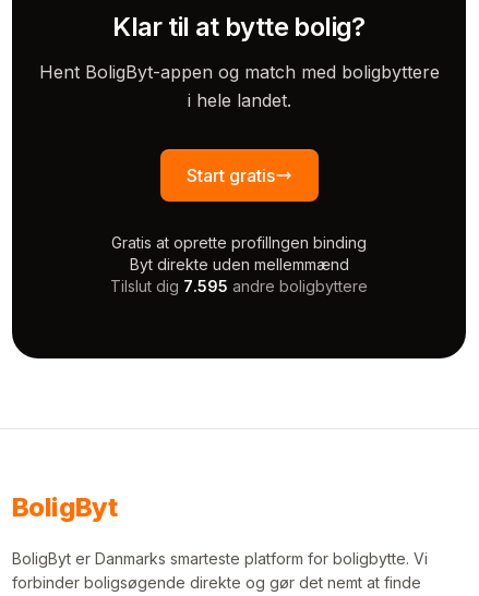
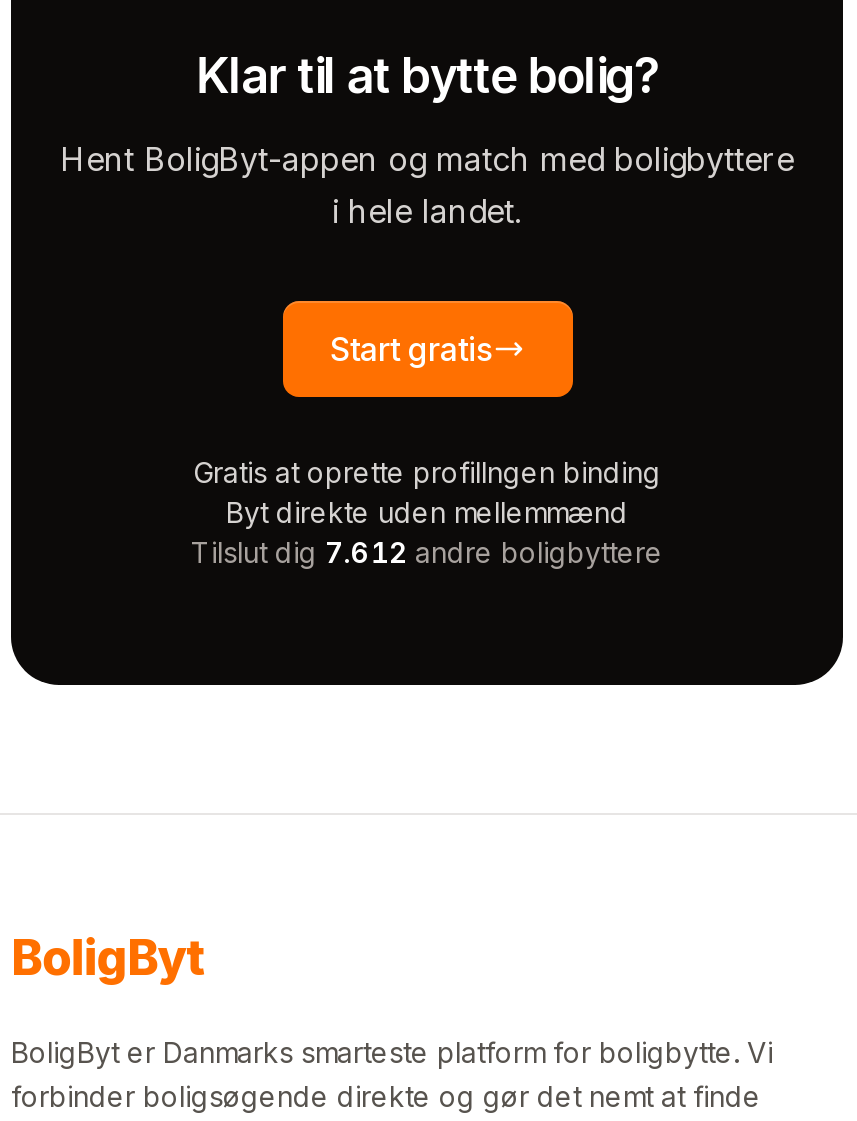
[110,277,368,295] Tilslut dig 7.595 andre boligbyttere -> [191,535,663,569] Tilslut dig 7.612 andre boligbyttere

